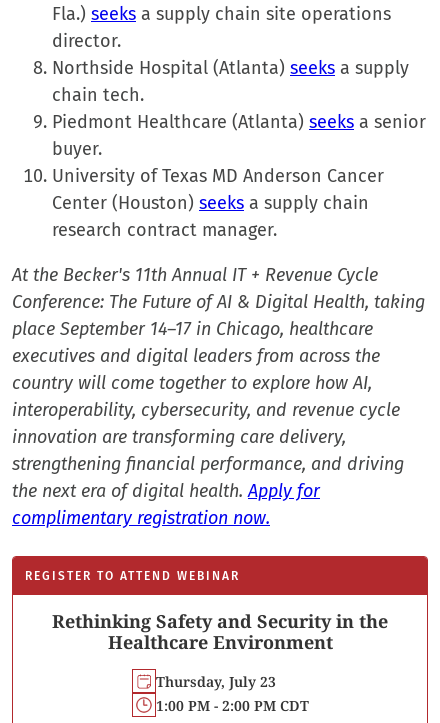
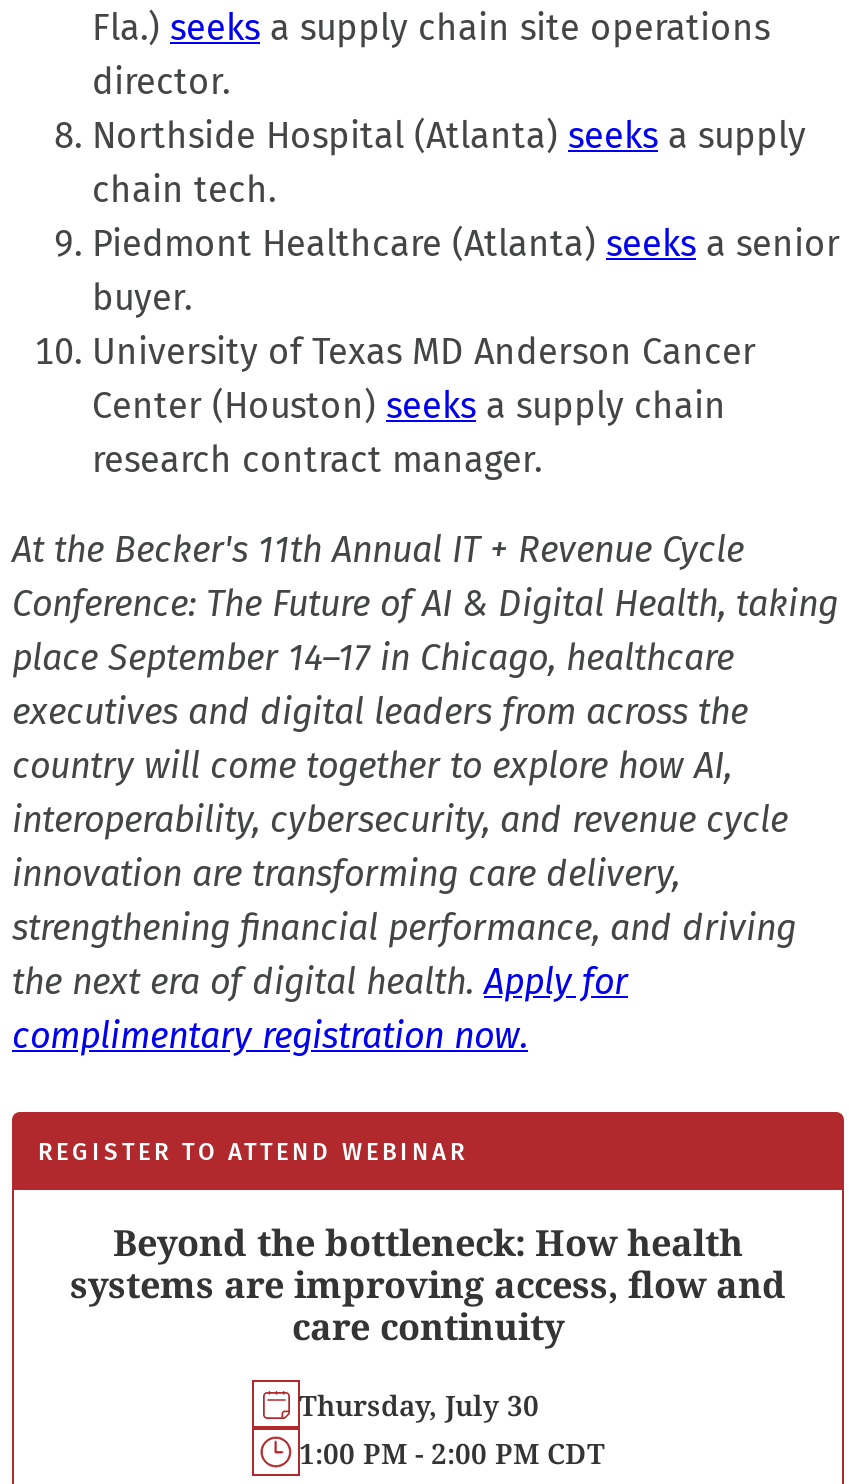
[52,609,388,654] Rethinking Safety and Security in the | Healthcare Environment -> [70,1218,786,1350] Beyond the bottleneck: How health | systems are improving access, flow and | care continuity
[155,671,275,690] Thursday, July 23 -> [299,1385,539,1423] Thursday, July 30

